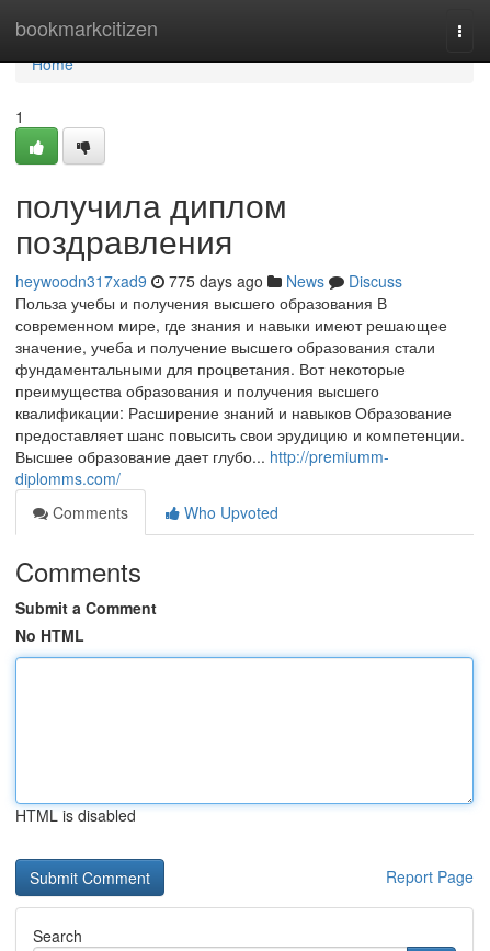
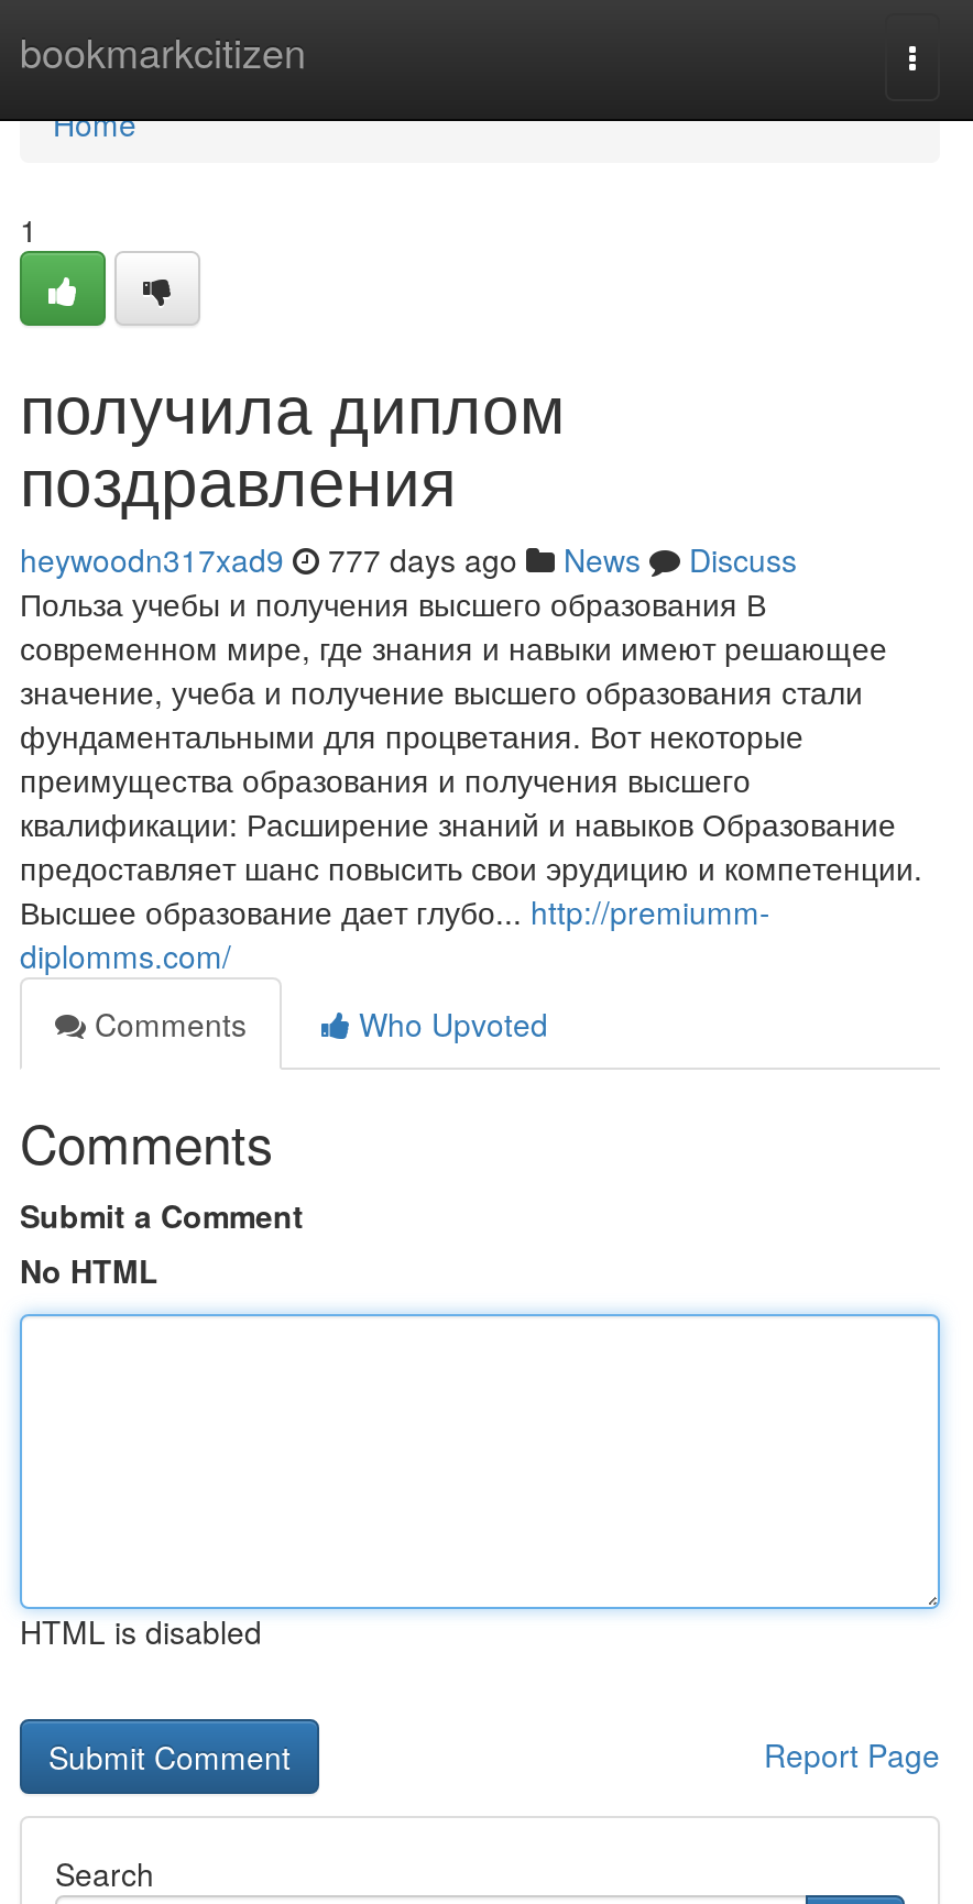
[15,270,402,292] heywoodn317xad9 775 days ago News Discuss -> [20,537,797,581] heywoodn317xad9 777 days ago News Discuss

